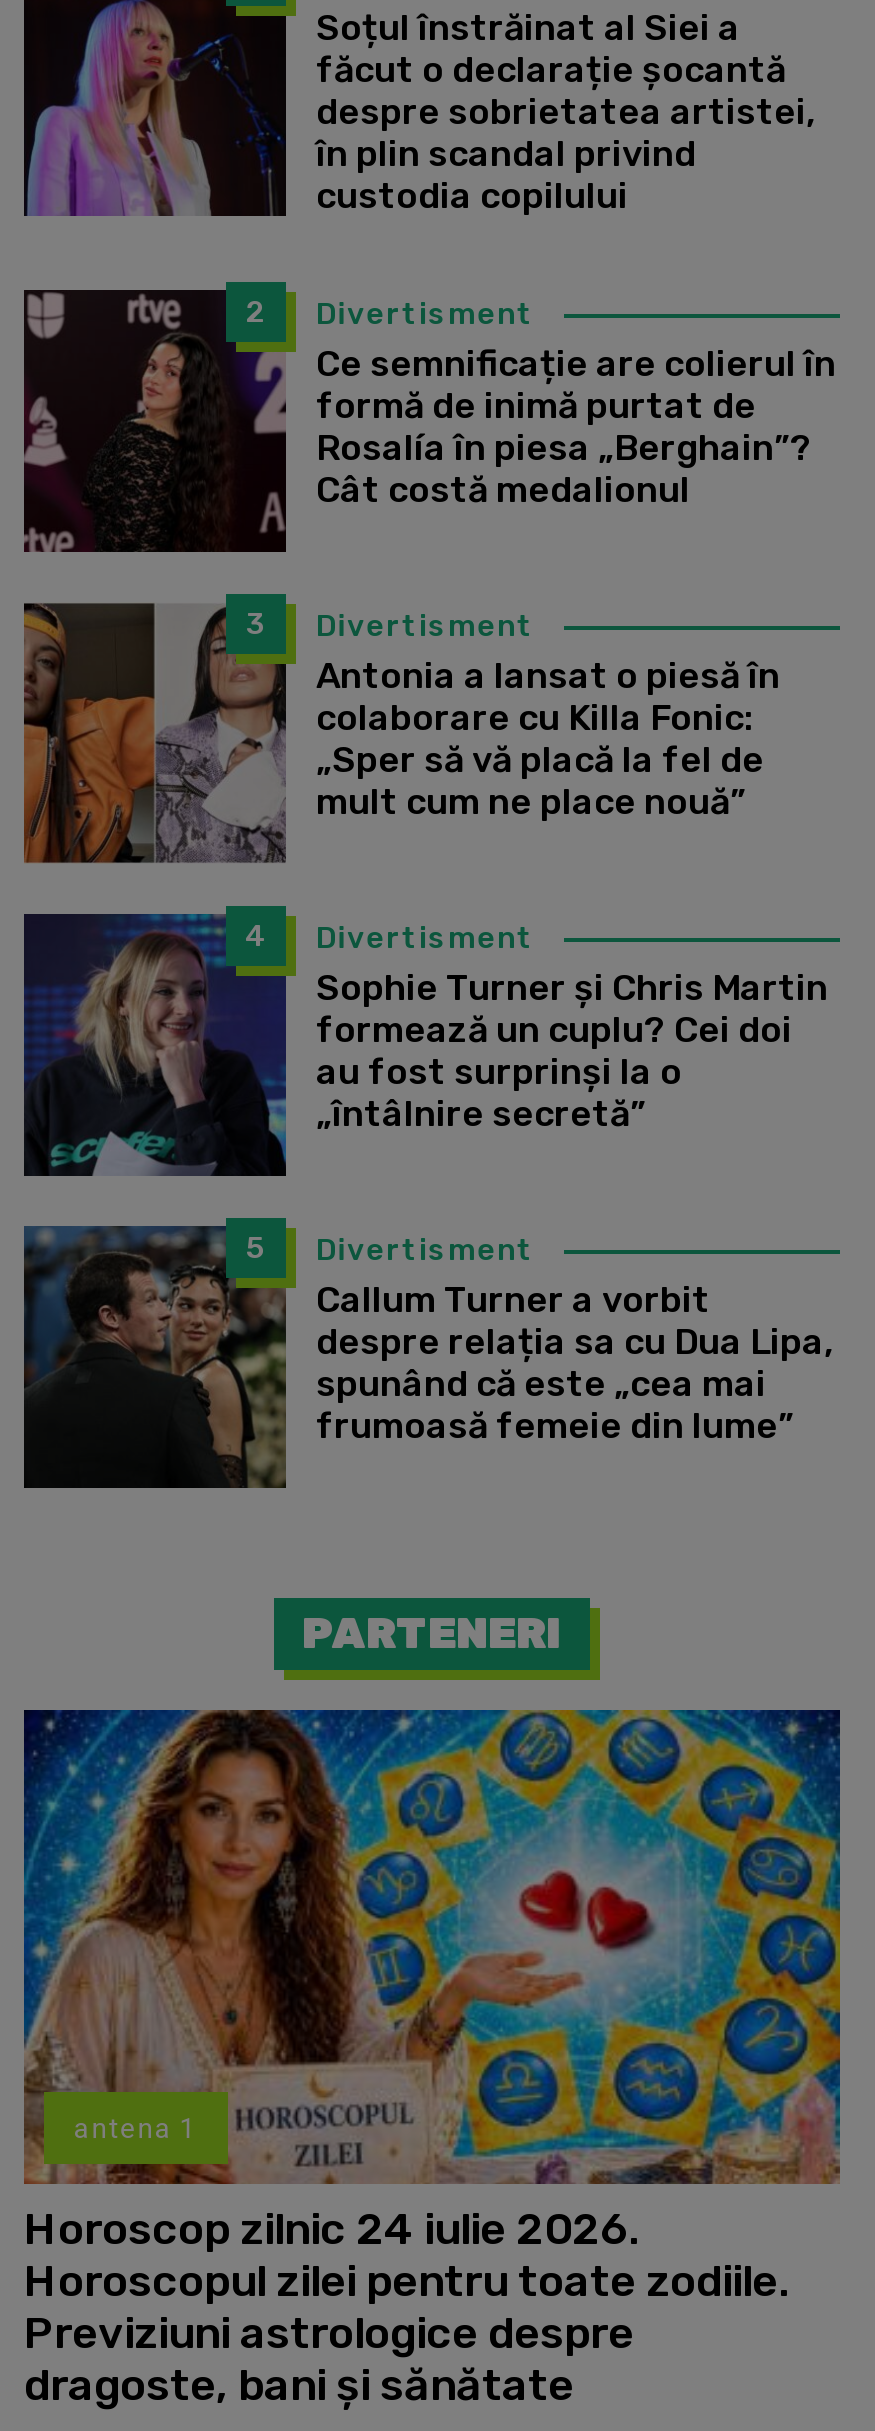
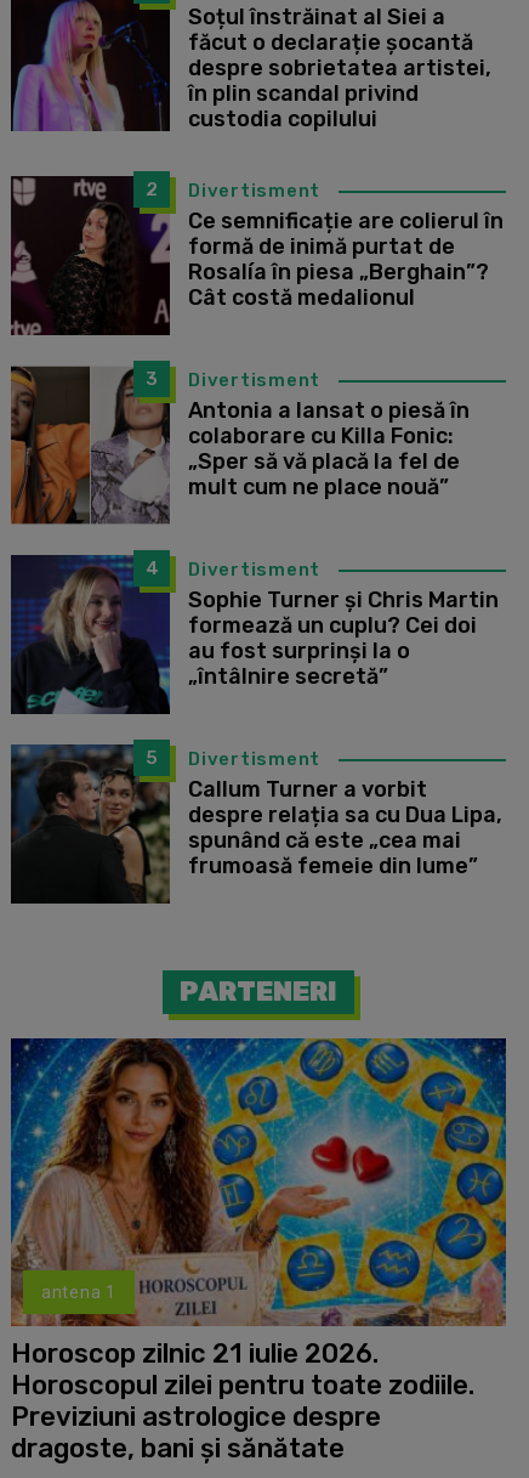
[24,2202,638,2256] Horoscop zilnic 24 iulie 2026. -> [11,1337,379,1370] Horoscop zilnic 21 iulie 2026.

